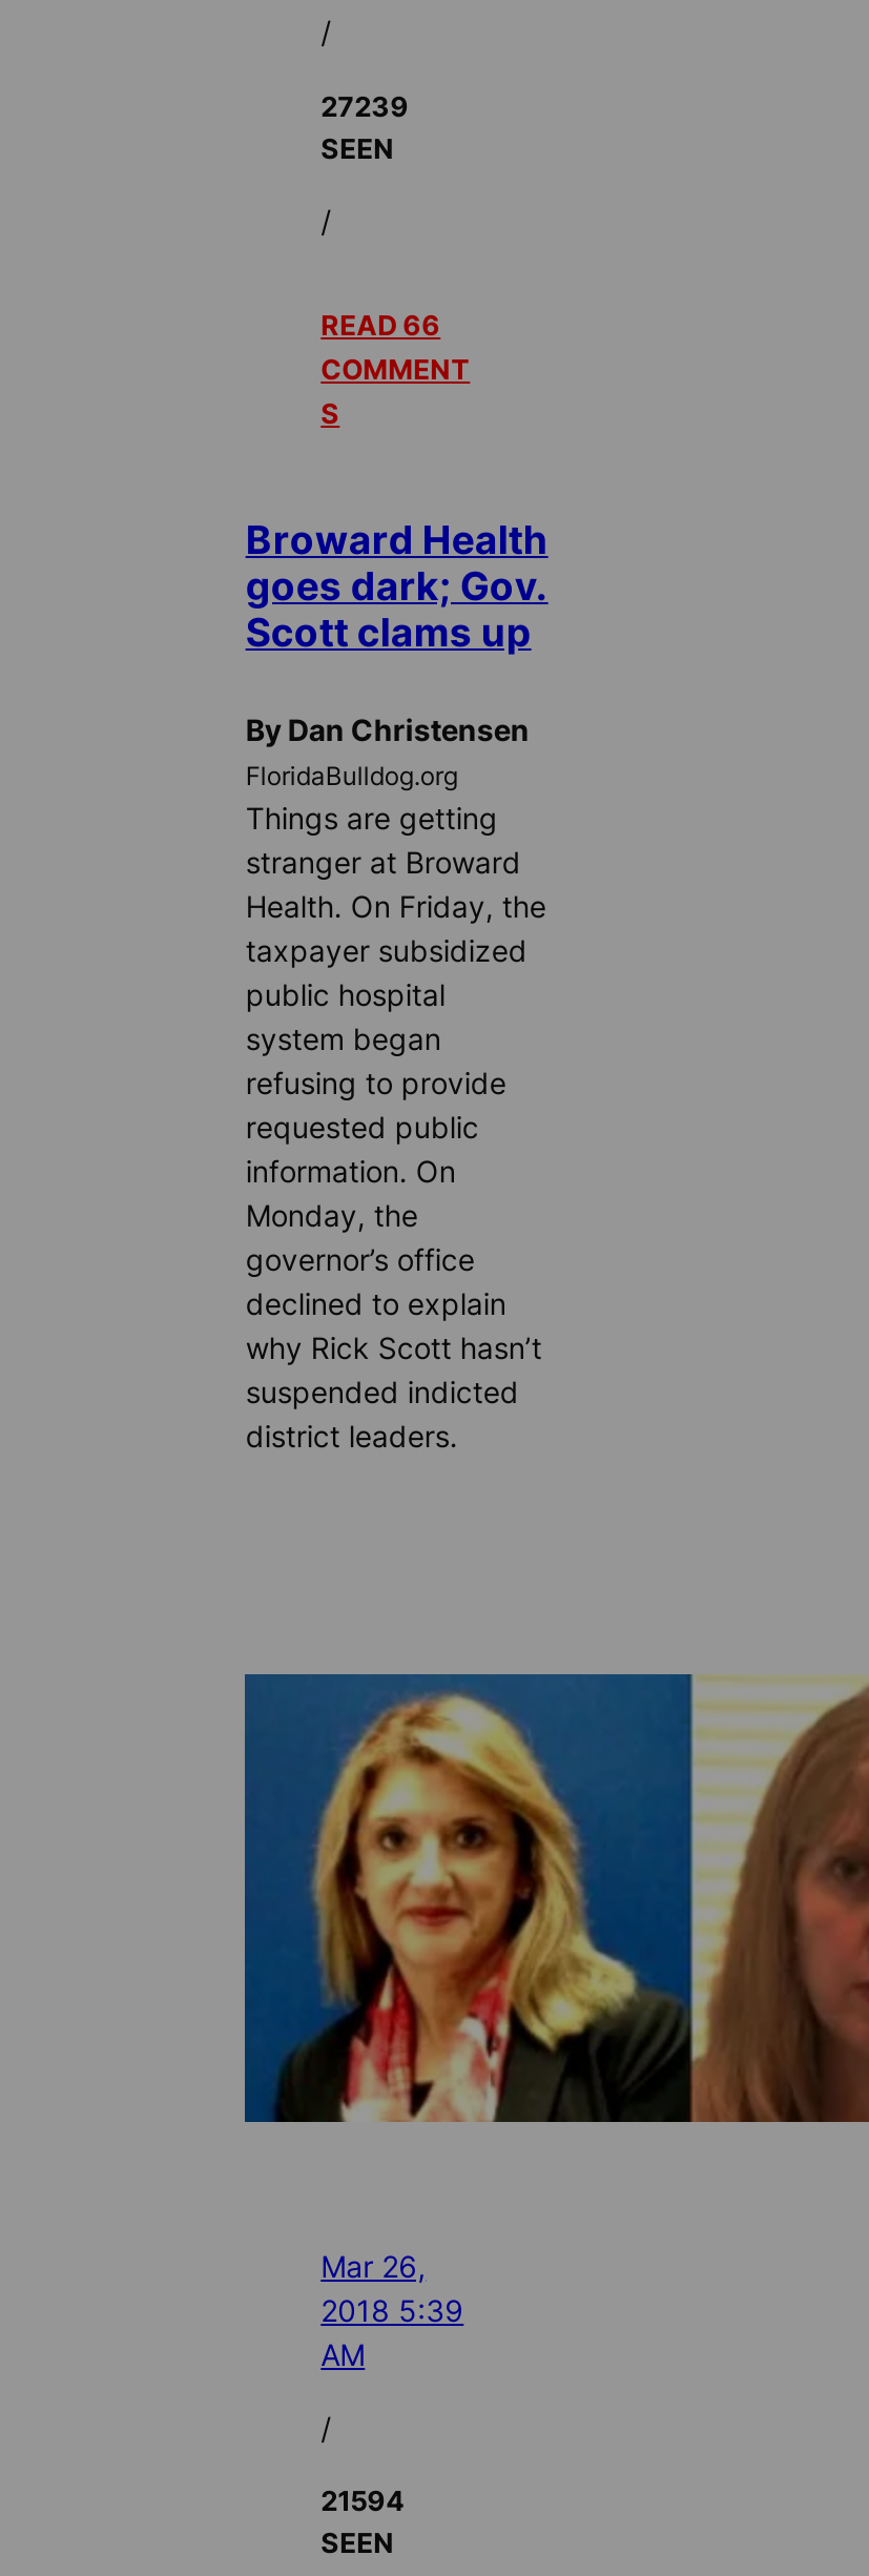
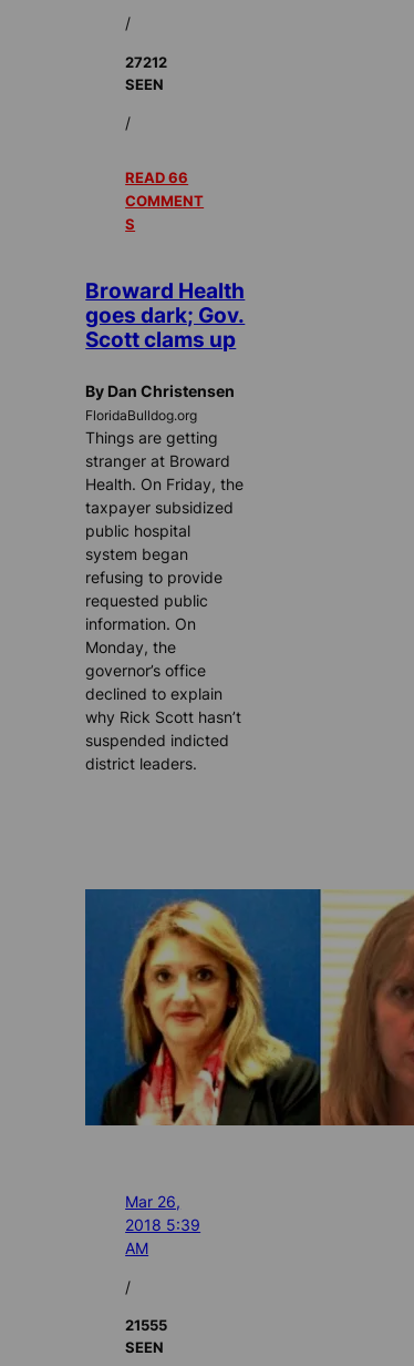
[321,88,409,122] 27239 -> [125,53,167,70] 27212
[321,2484,405,2518] 21594 -> [125,1316,167,1334] 21555

